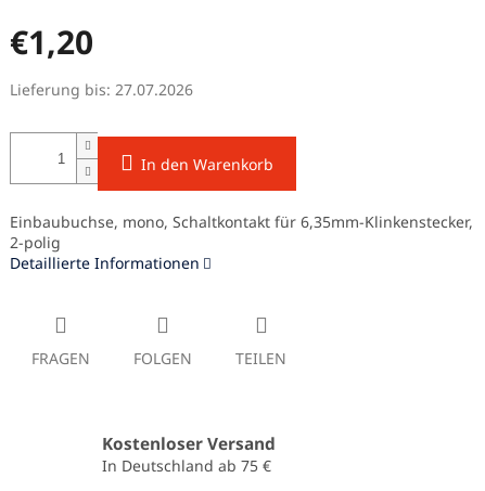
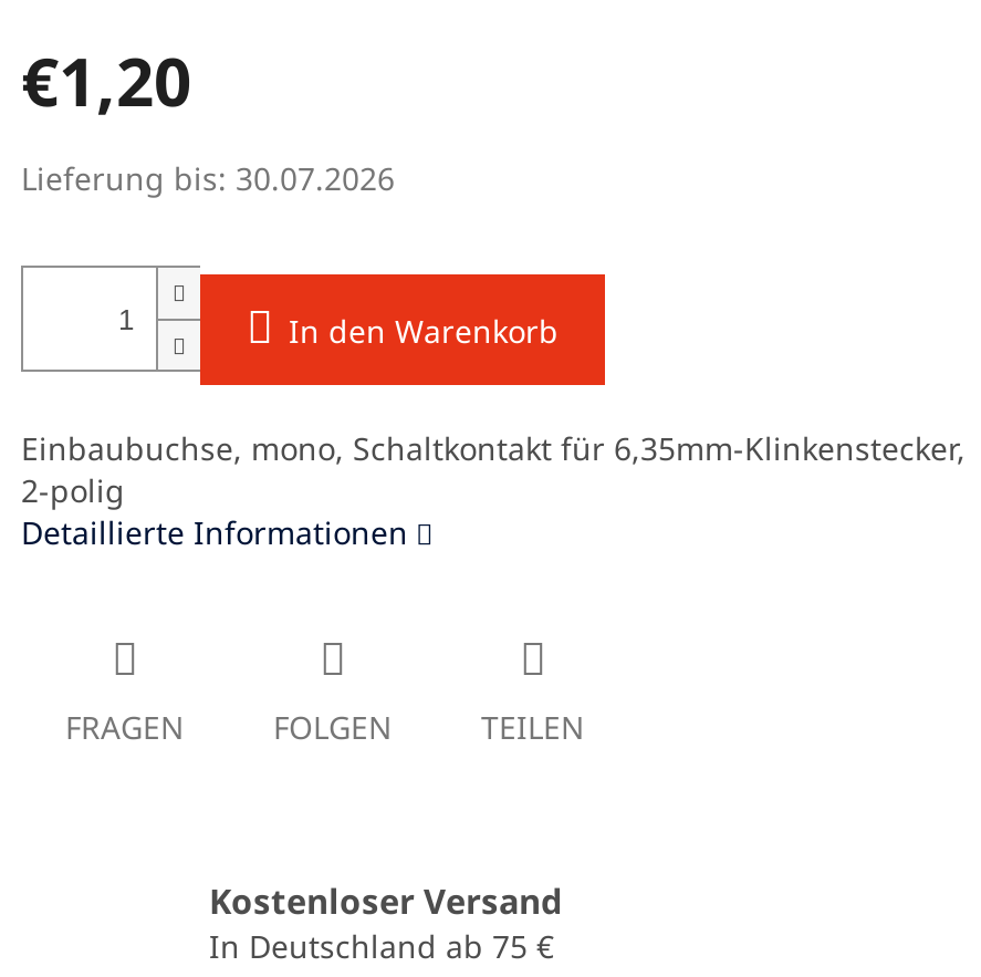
[10,80,193,100] Lieferung bis: 27.07.2026 -> [21,158,395,200] Lieferung bis: 30.07.2026

